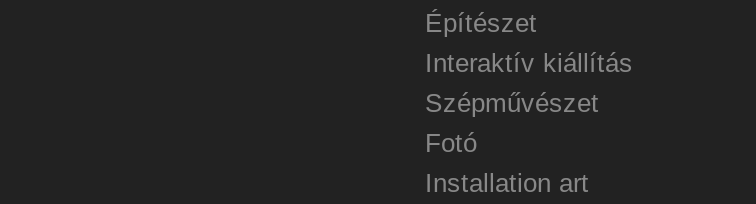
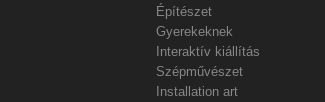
none -> [156,24,233,39] Gyerekeknek
moved [425,48,633,118] -> [156,44,260,79]: Interaktív kiállítás | Szépművészet
[425,128,477,158] Fotó -> none

